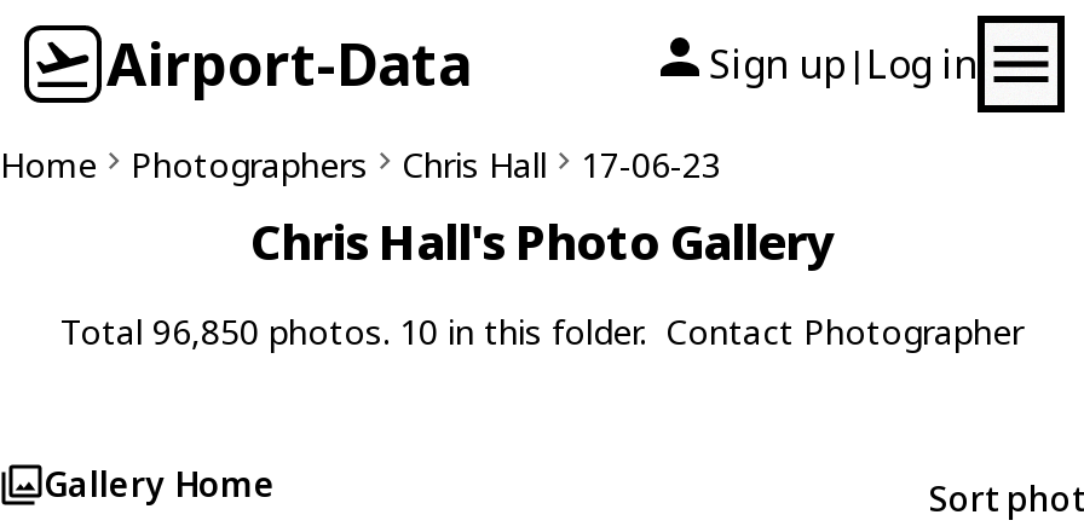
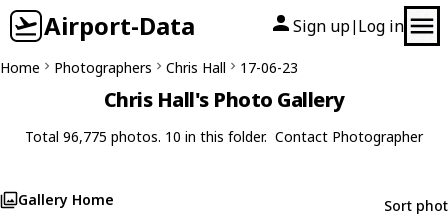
[60,308,1024,354] Total 96,850 photos. 10 in this folder. Contact Photographer -> [25,127,423,146] Total 96,775 photos. 10 in this folder. Contact Photographer

